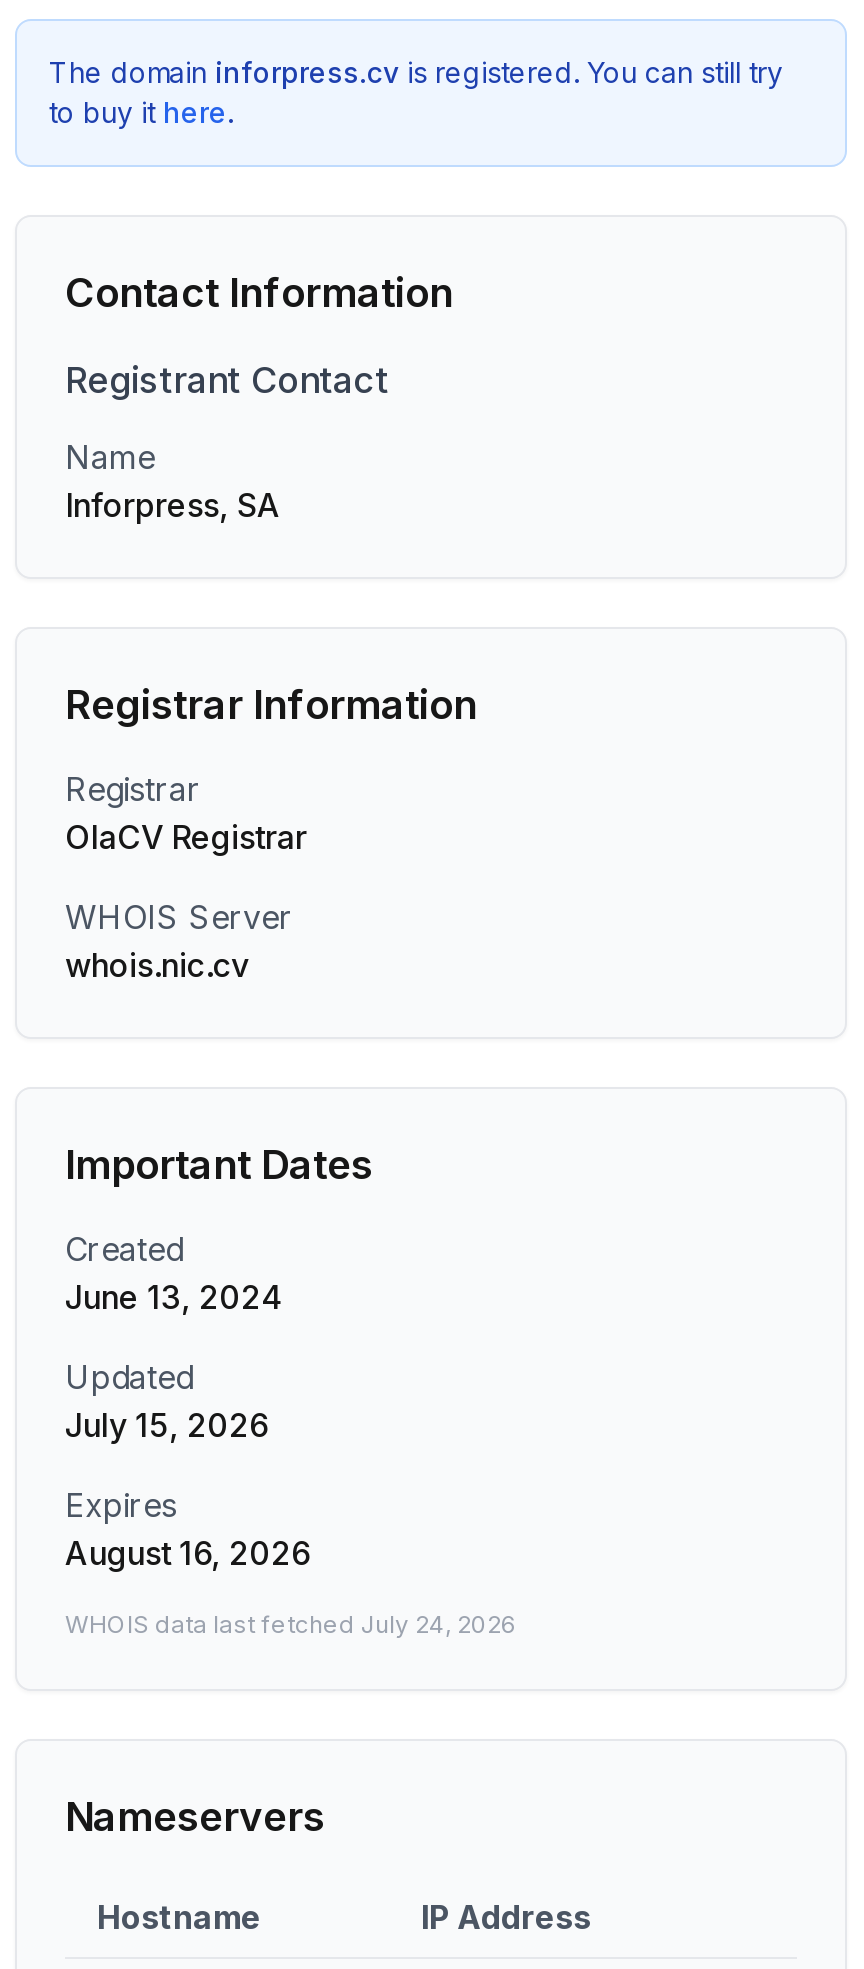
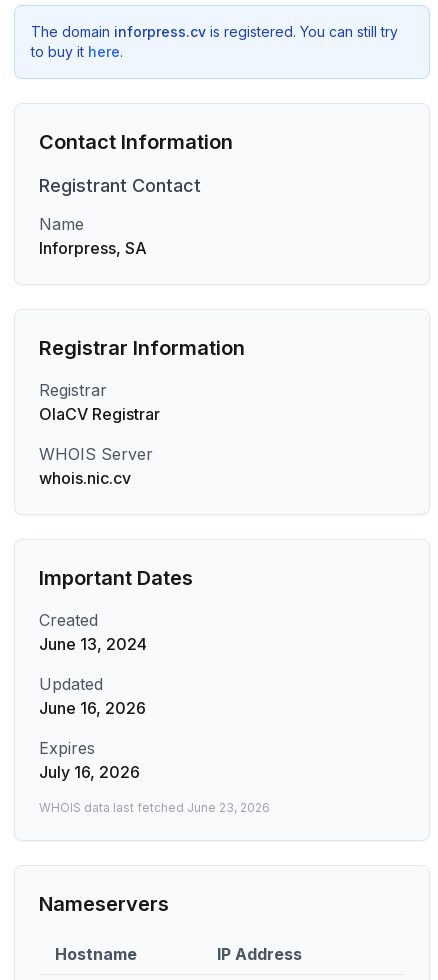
[65,1405,269,1445] July 15, 2026 -> [39,698,146,718] June 16, 2026
[65,1533,311,1573] August 16, 2026 -> [39,762,140,782] July 16, 2026
[65,1609,517,1639] WHOIS data last fetched July 24, 2026 -> [39,800,270,815] WHOIS data last fetched June 23, 2026

